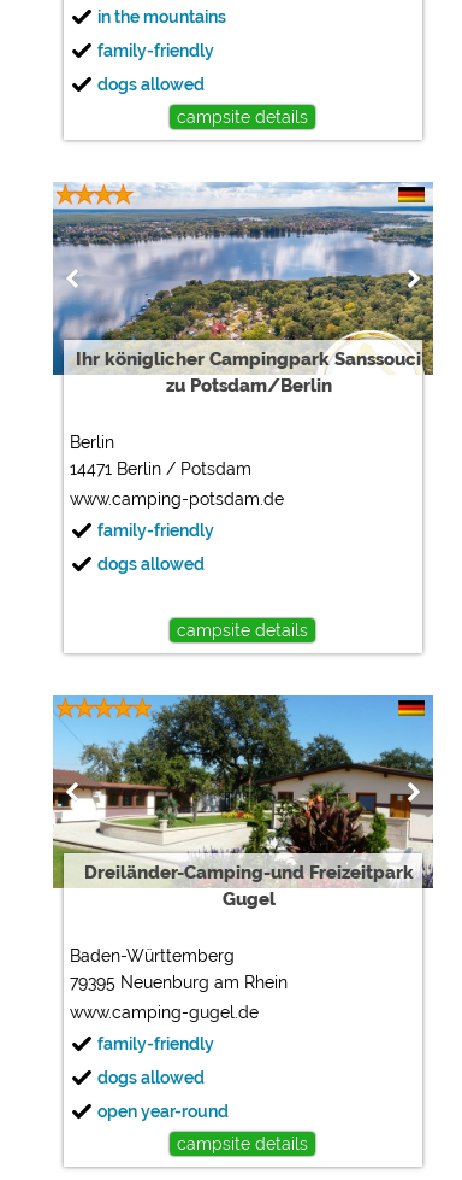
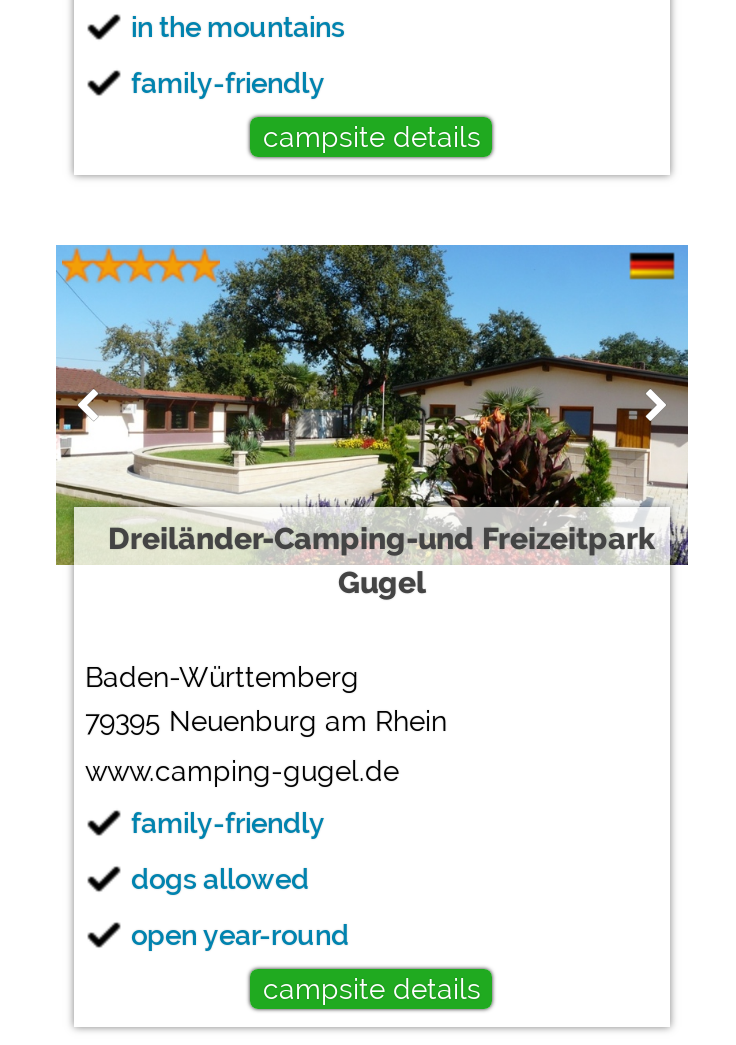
[98,74,309,126] dogs allowed | campsite details -> none
[52,181,434,573] [image] | Ihr königlicher Campingpark Sanssouci | zu Potsdam/Berlin | Berlin | 14471 Berlin / Potsdam | www.camping-potsdam.de | family-friendly | dogs allowed -> none

